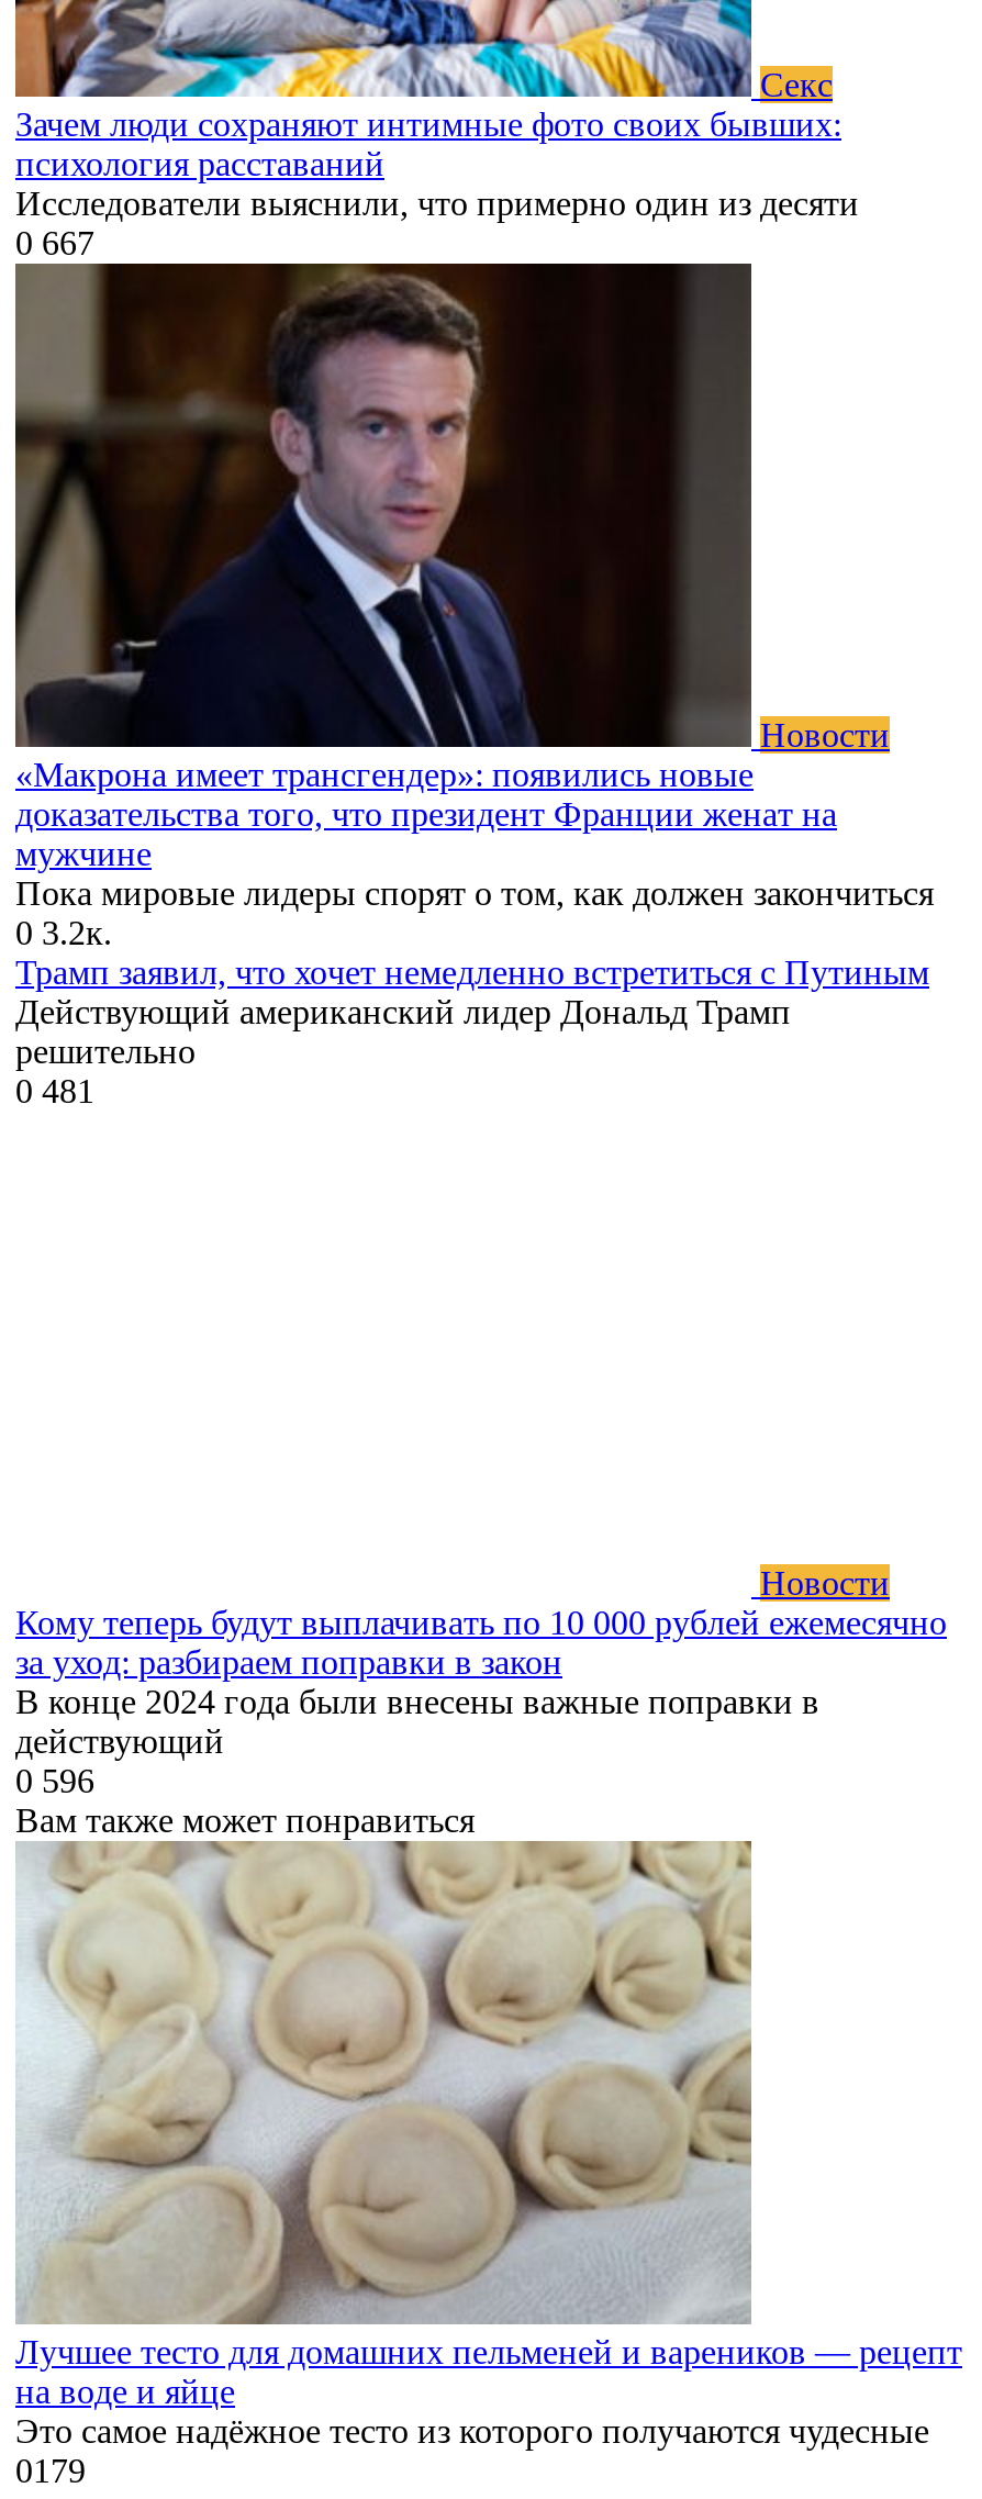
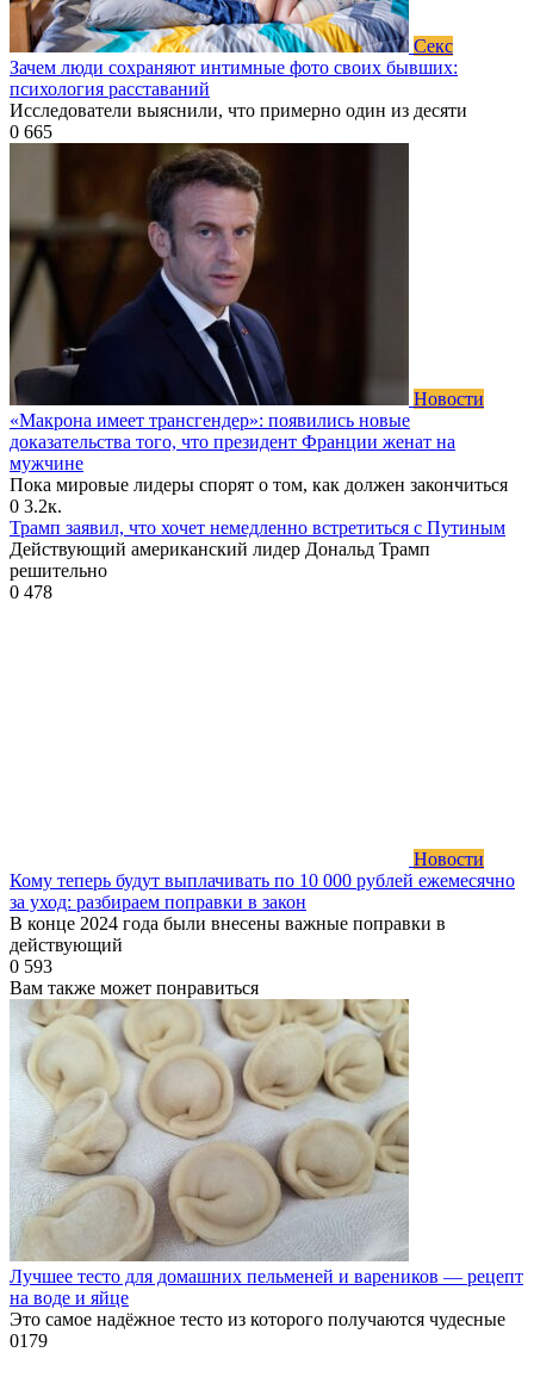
[15,224,94,261] 0 667 -> [10,121,52,142] 0 665
[15,1072,94,1109] 0 481 -> [10,582,52,602] 0 478
[15,1761,94,1799] 0 596 -> [10,956,52,976] 0 593

